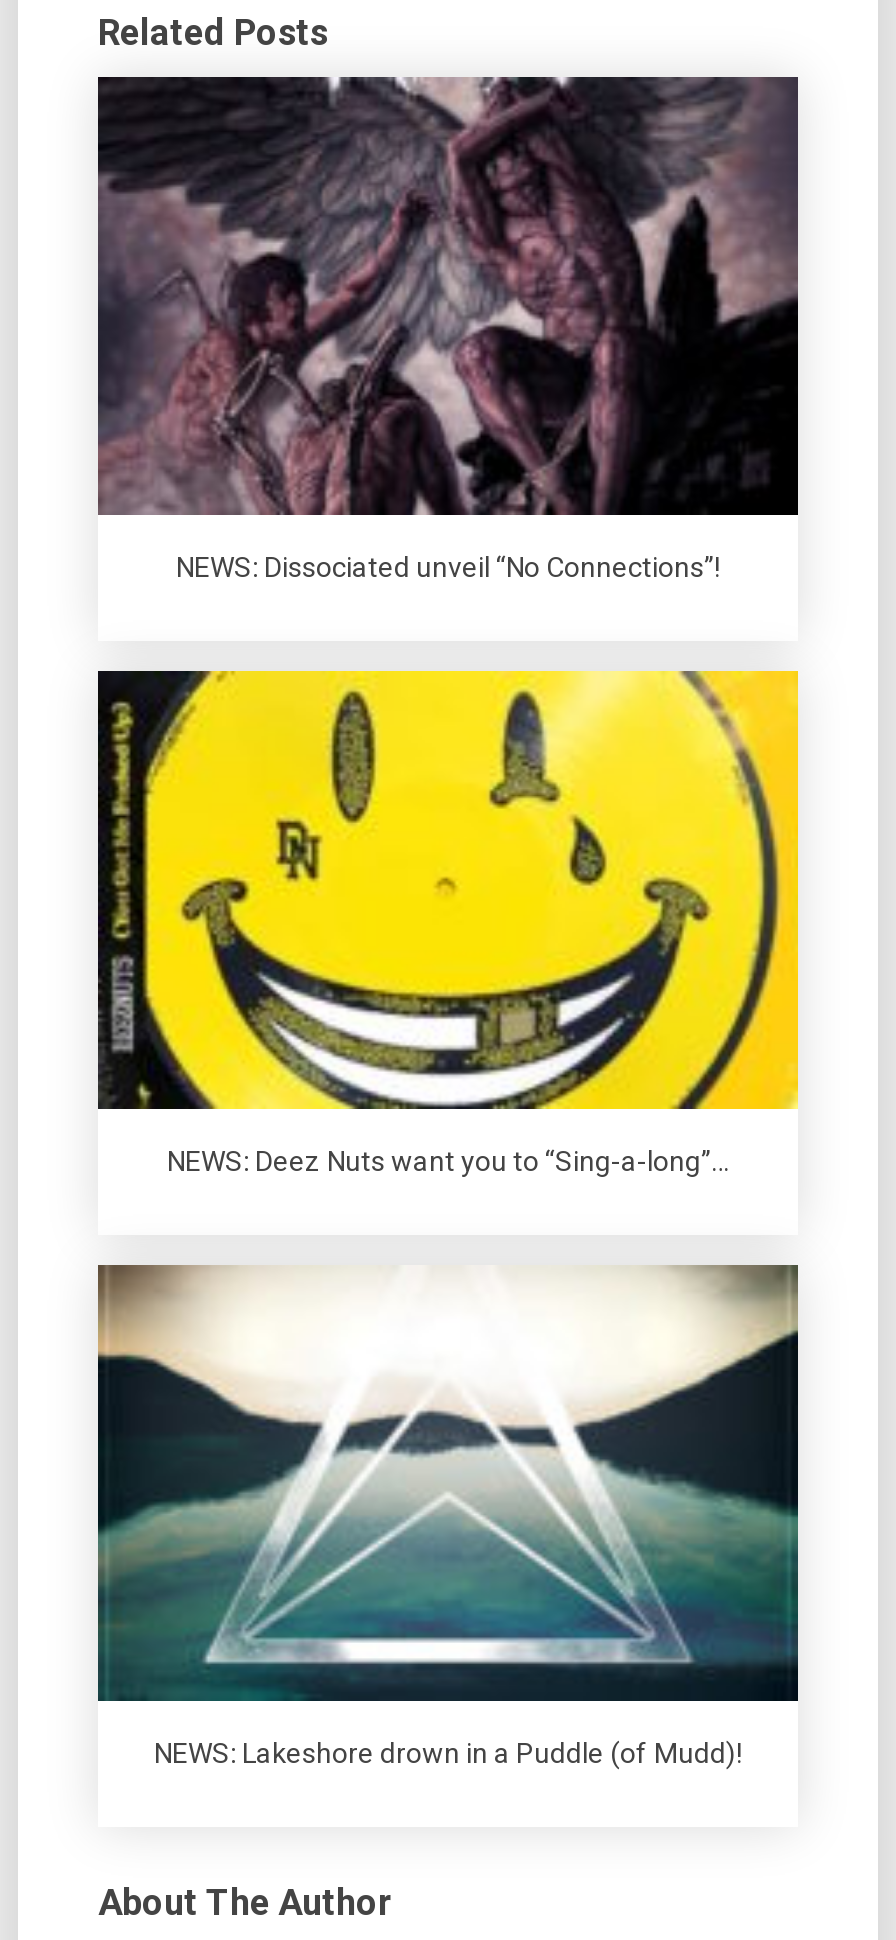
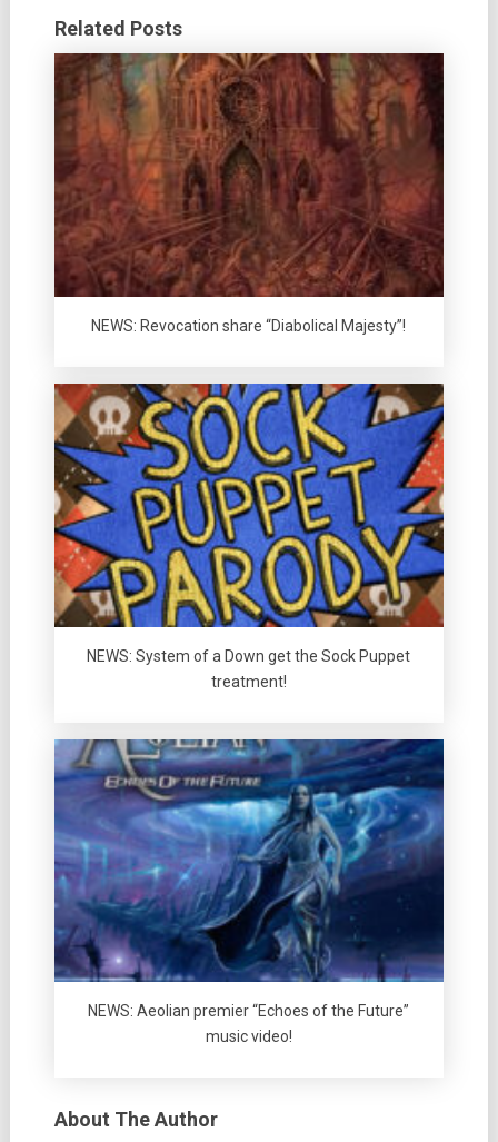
[98,77,798,583] [image] | NEWS: Dissociated unveil “No Connections”! -> [54,52,444,335] [image] | NEWS: Revocation share “Diabolical Majesty”!
[96,669,800,1176] [image] | NEWS: Deez Nuts want you to “Sing-a-long”… -> [53,383,445,690] [image] | NEWS: System of a Down get the Sock Puppet | treatment!
[96,1263,800,1770] [image] | NEWS: Lakeshore drown in a Puddle (of Mudd)! -> [53,737,445,1046] [image] | NEWS: Aeolian premier “Echoes of the Future” | music video!

